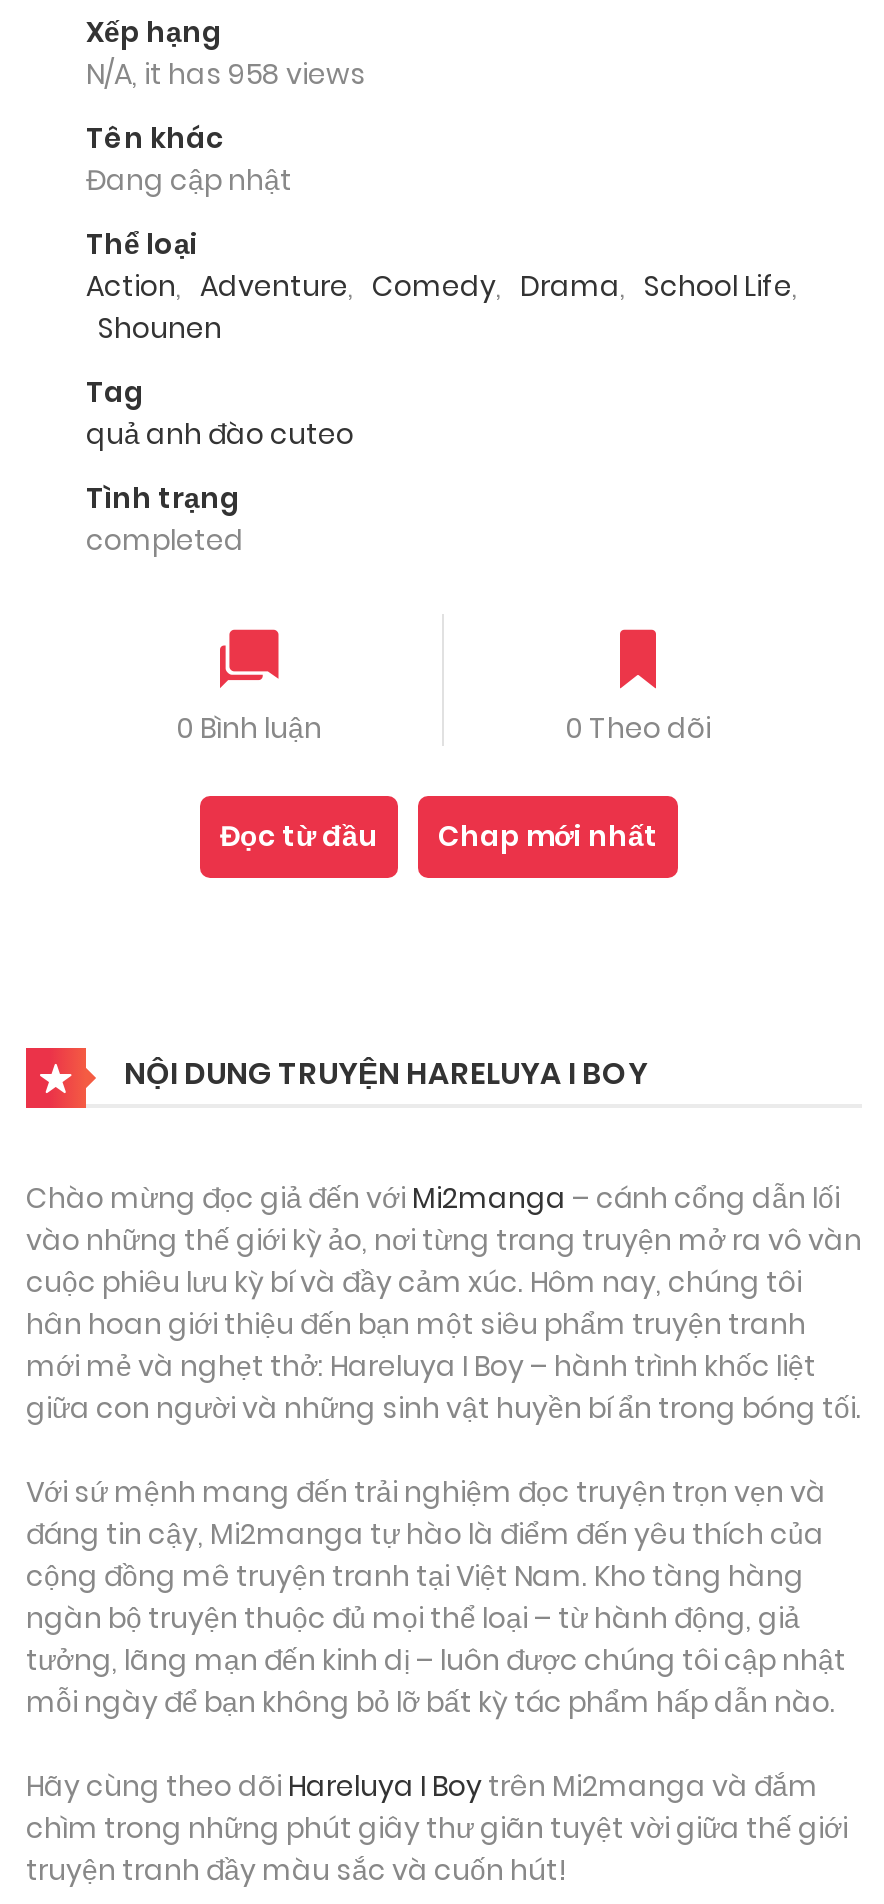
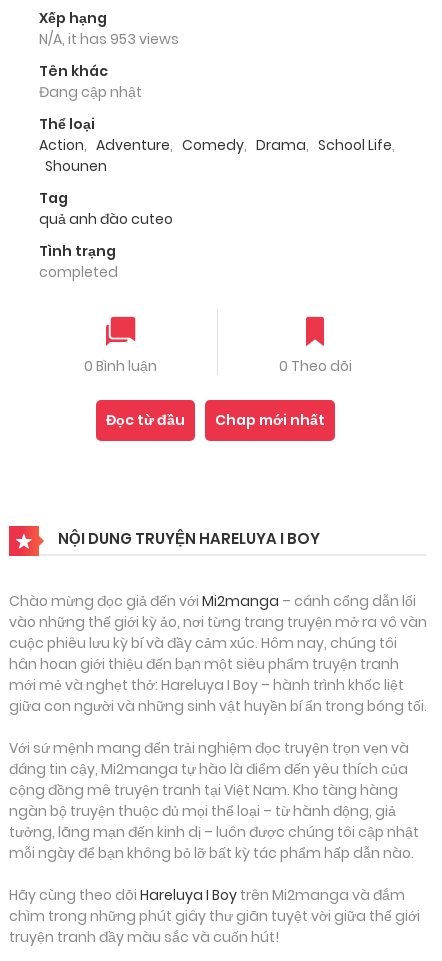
[86,55,366,95] N/A, it has 958 views -> [39,29,179,49] N/A, it has 953 views

